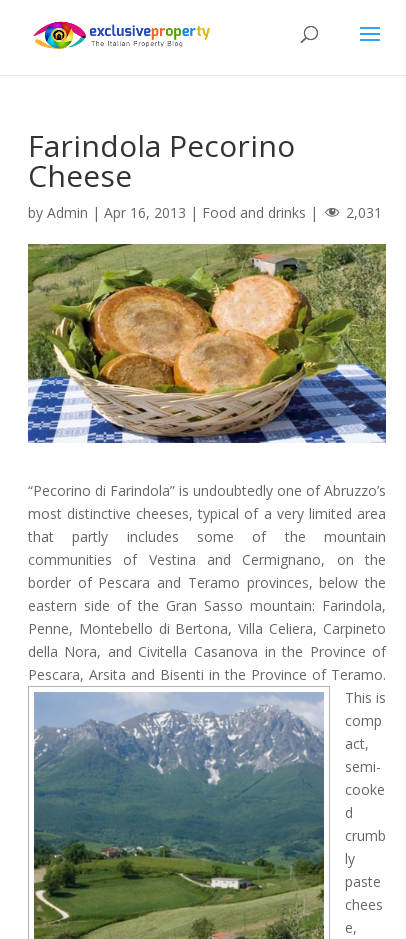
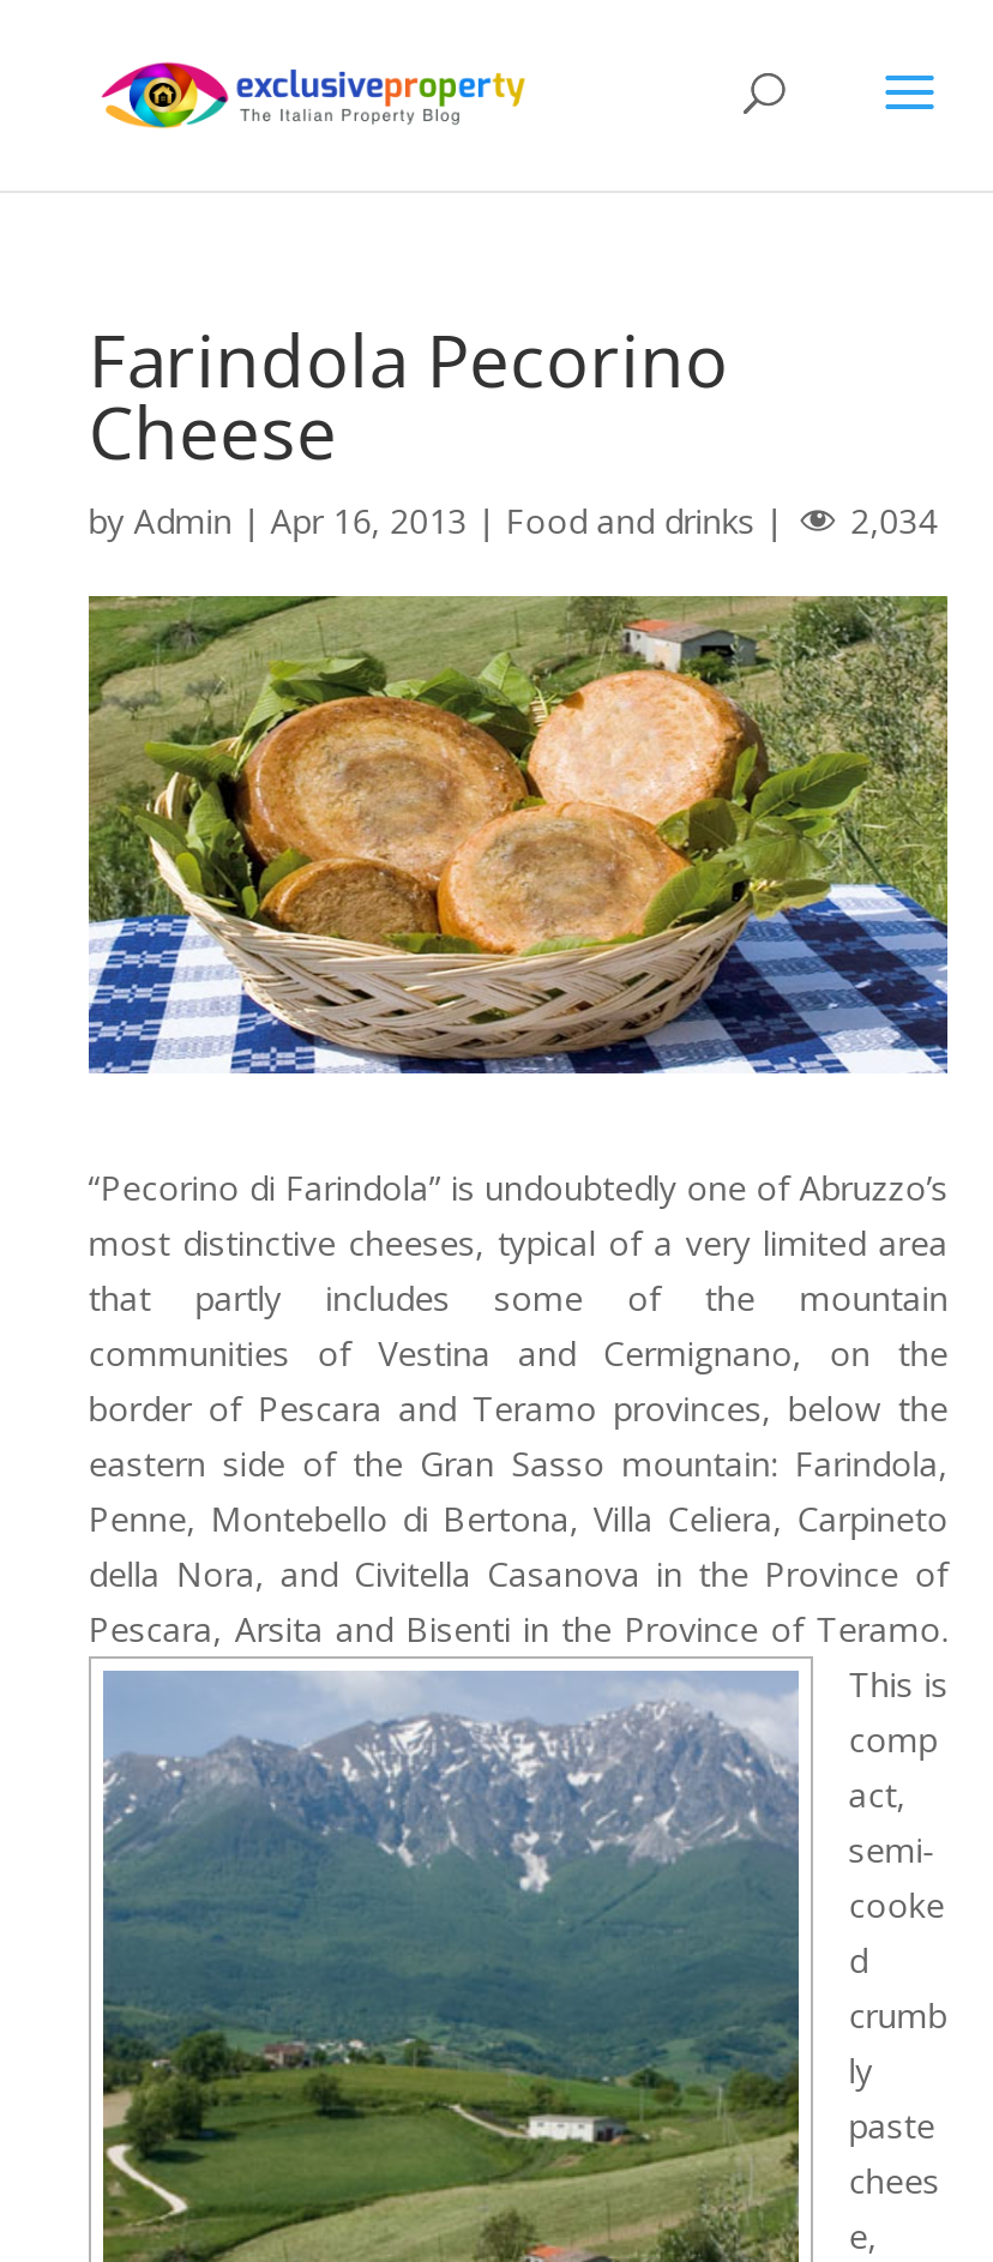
[346,203,382,222] 2,031 -> [851,498,937,543] 2,034

